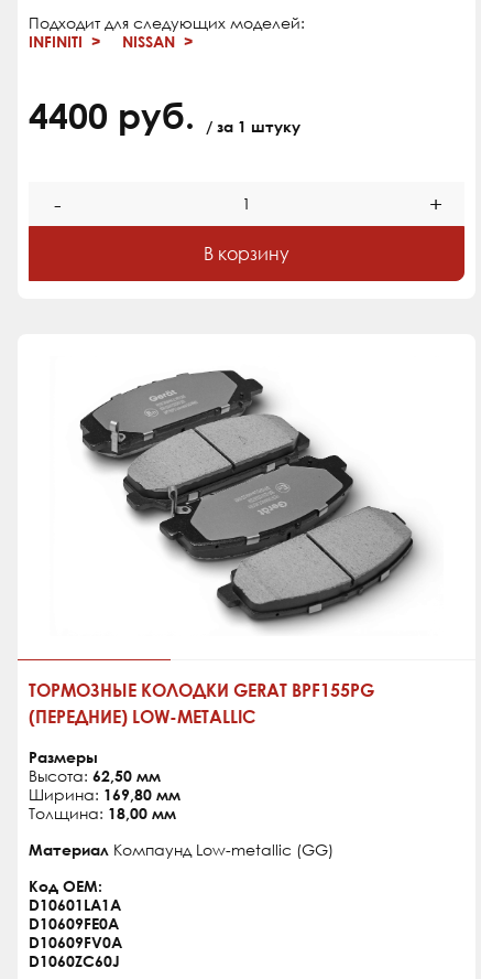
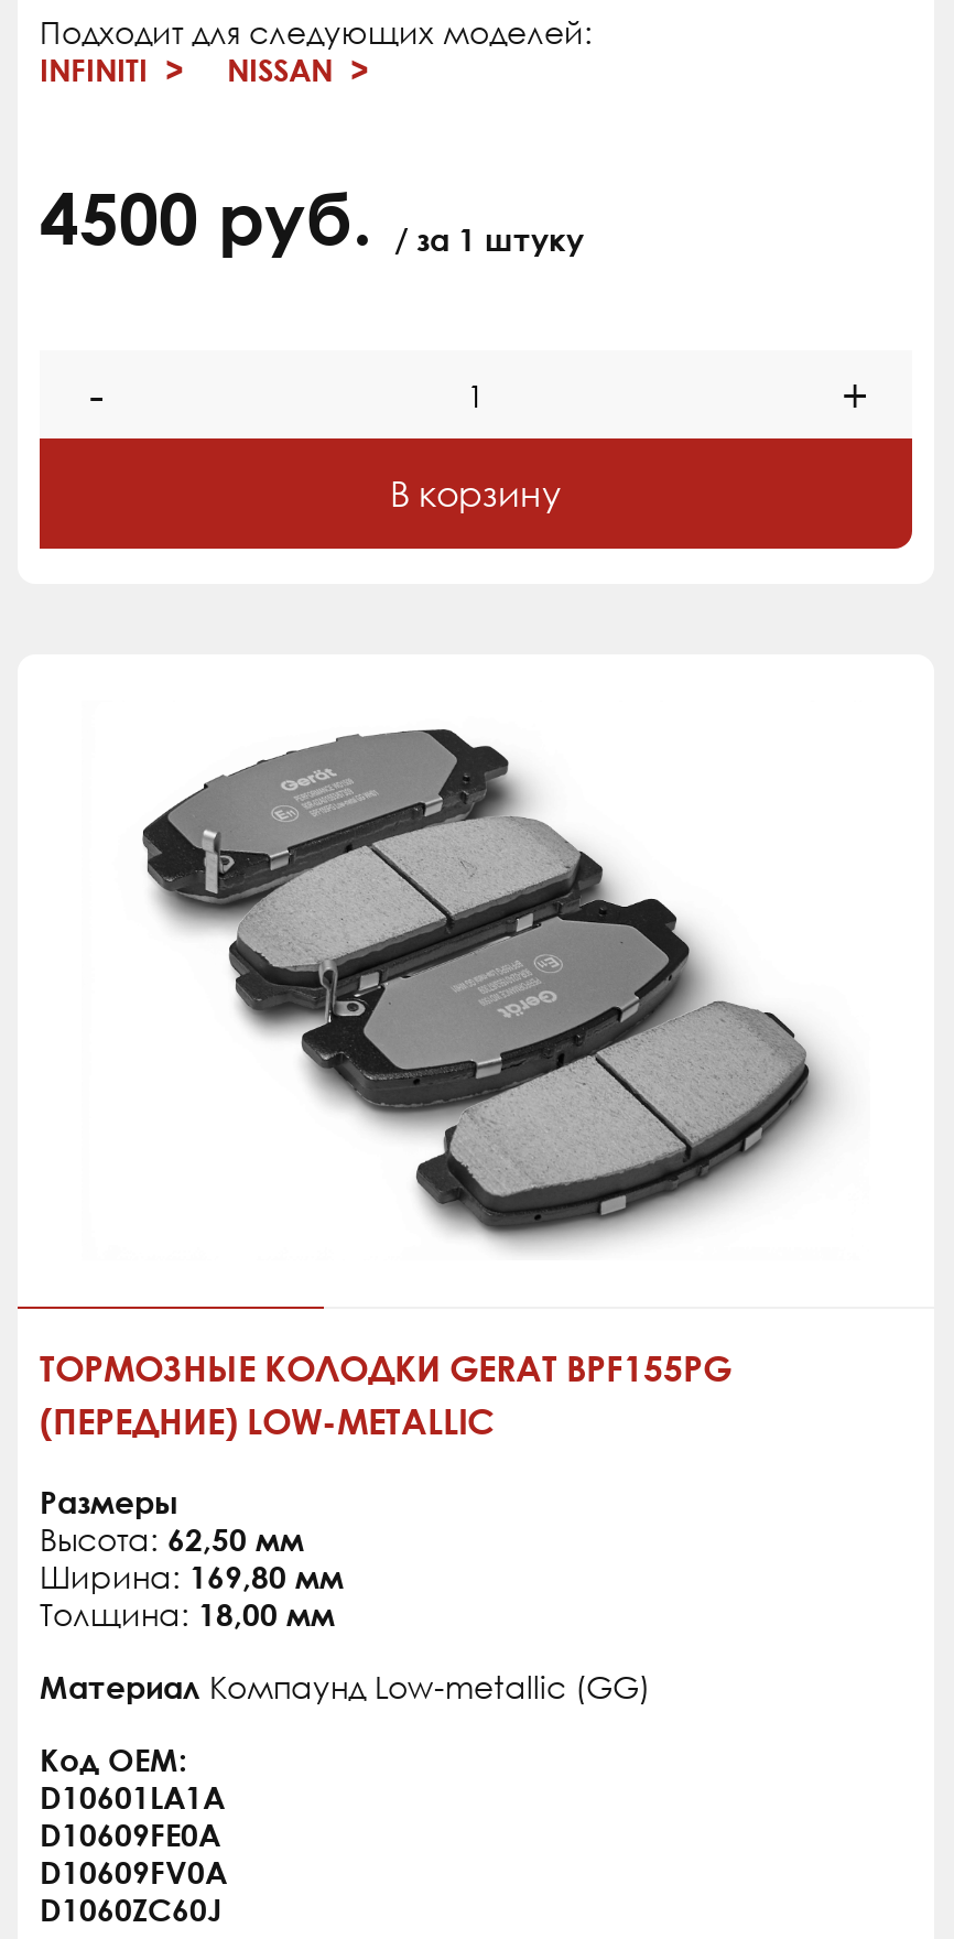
[29,93,300,136] 4400 руб. / за 1 штуку -> [40,175,584,261] 4500 руб. / за 1 штуку

